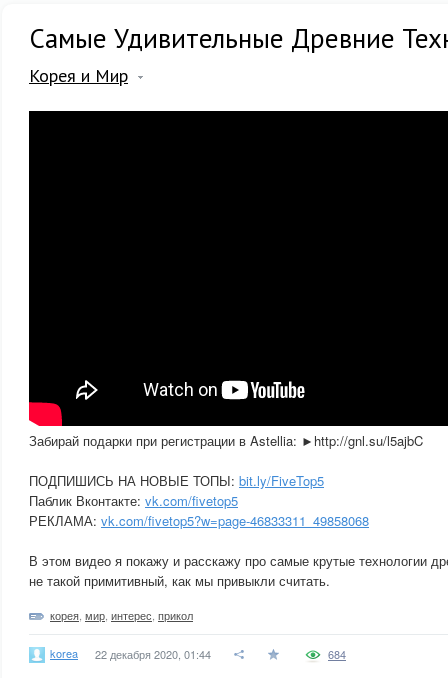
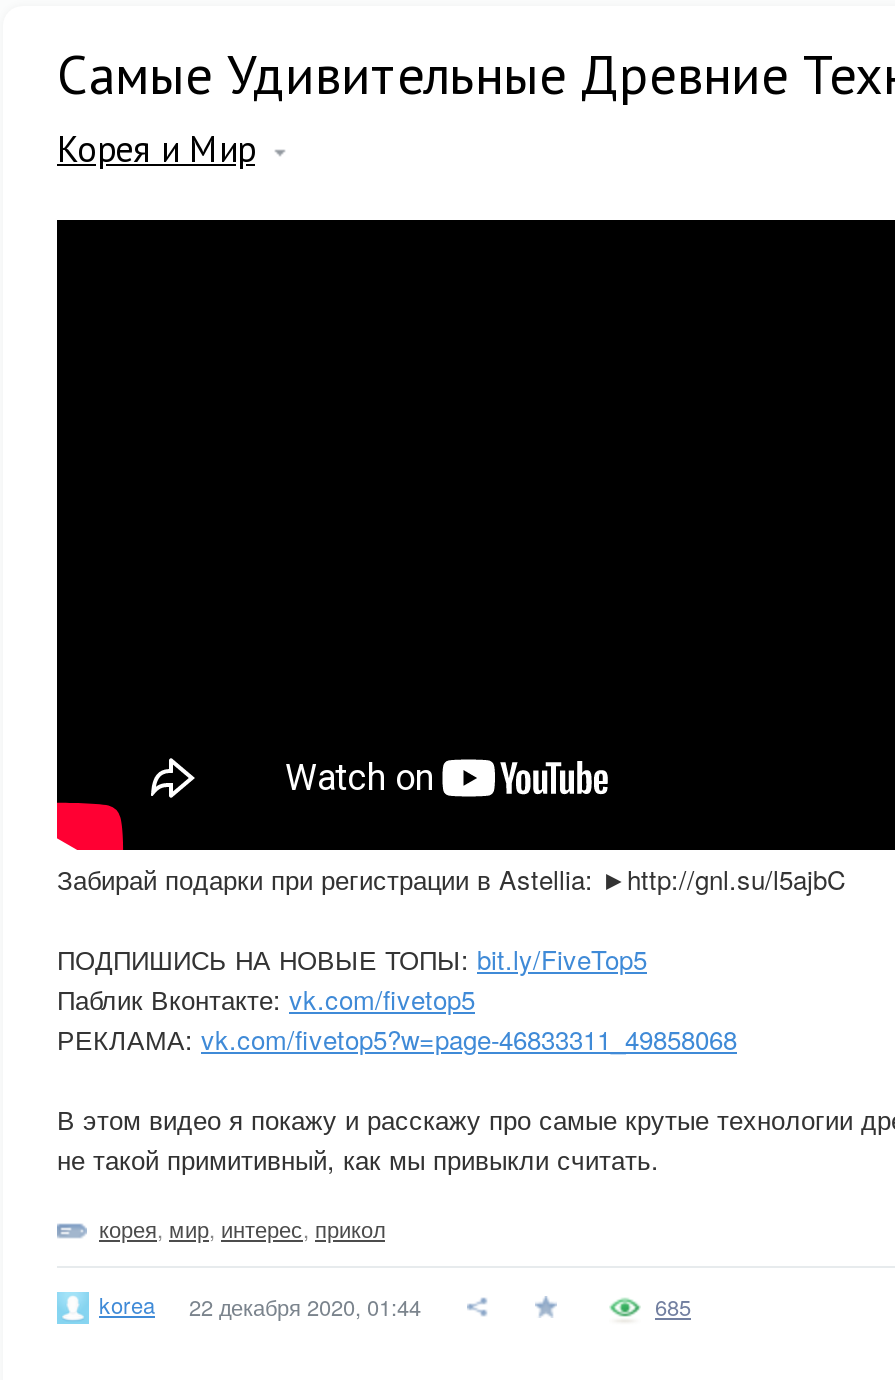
[328,646,346,662] 684 -> [655,1290,691,1322] 685

